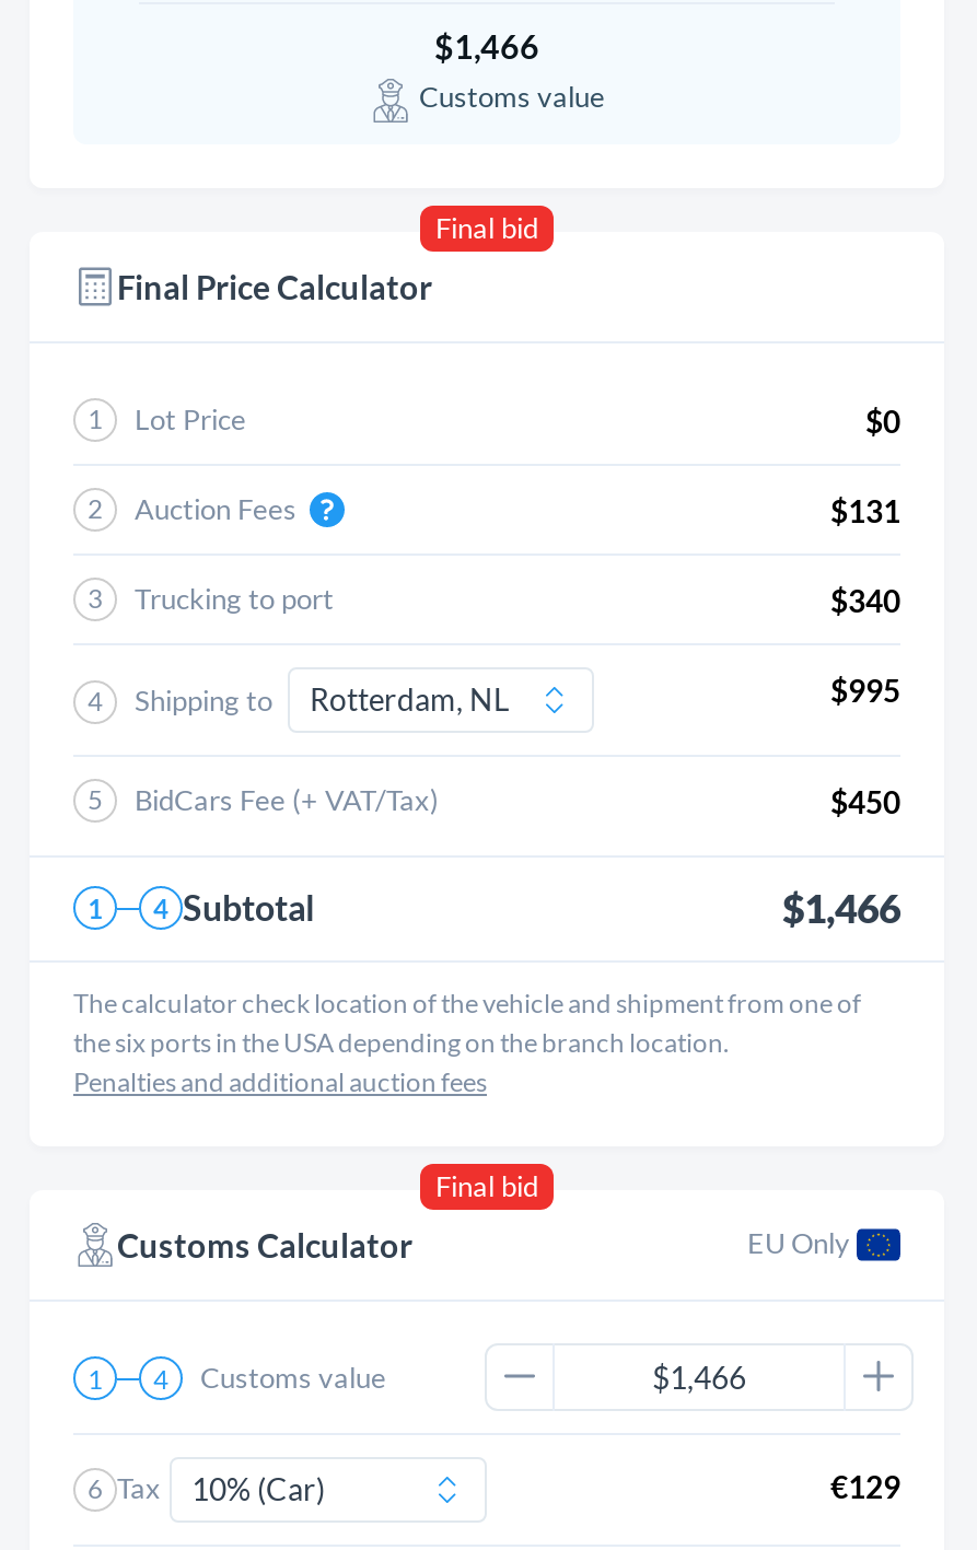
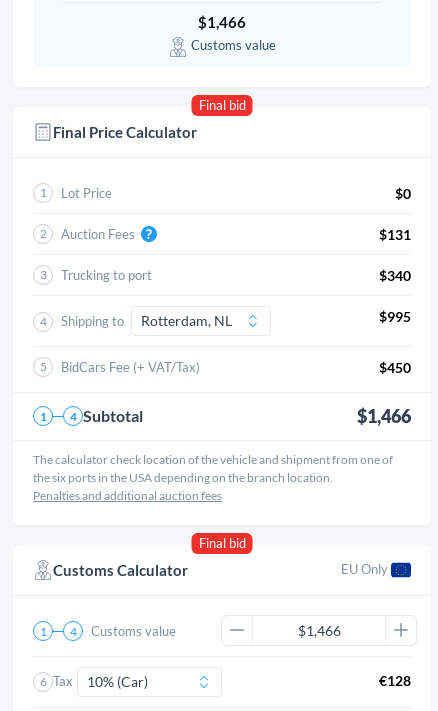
[830,1469,900,1506] €129 -> [379,672,411,689] €128

